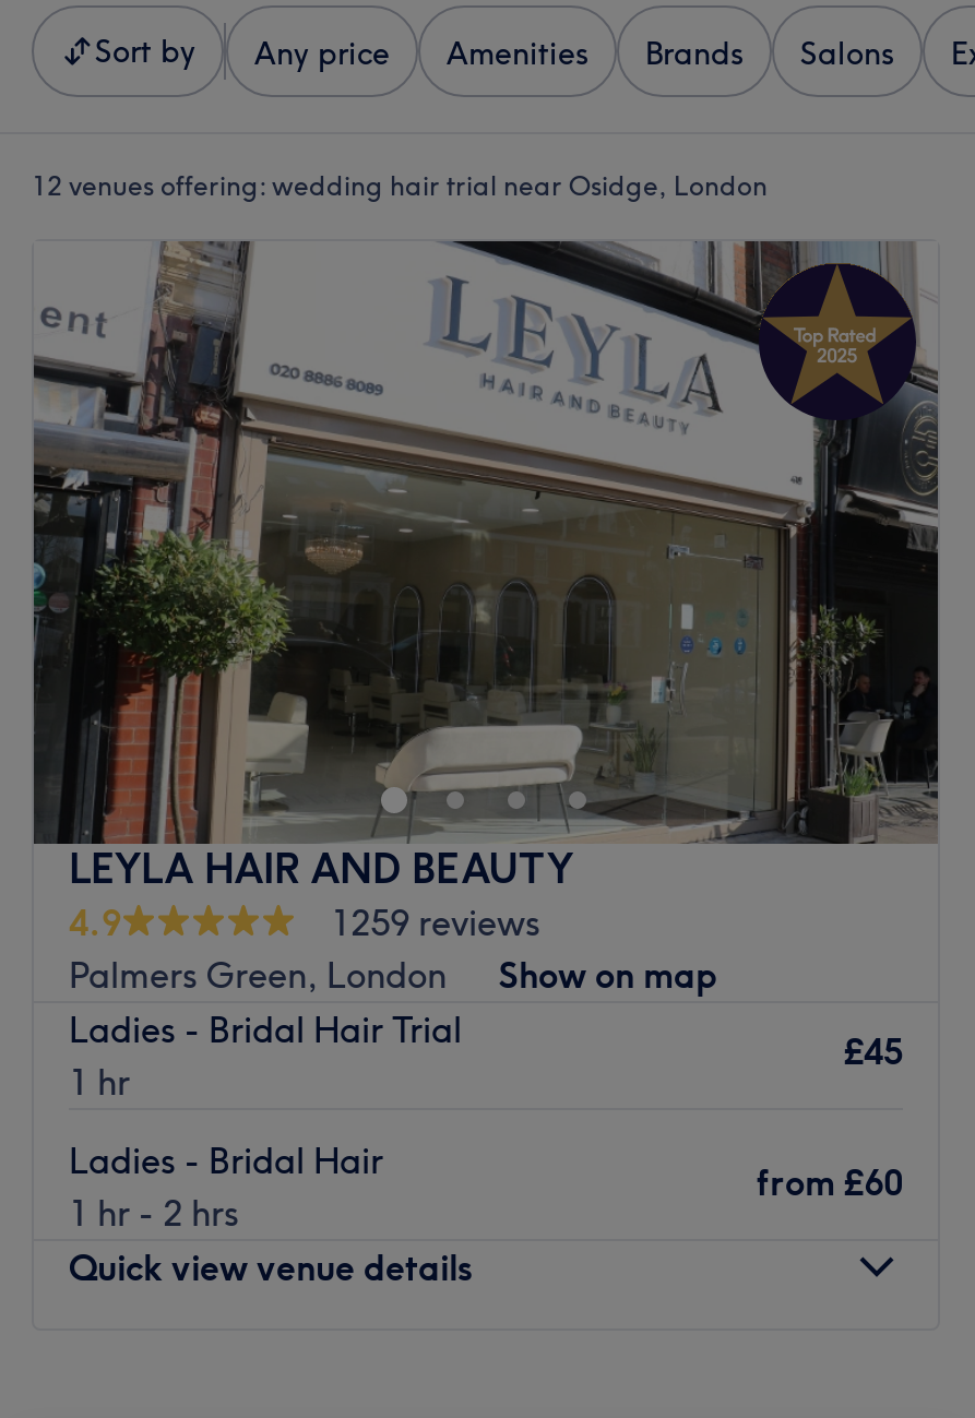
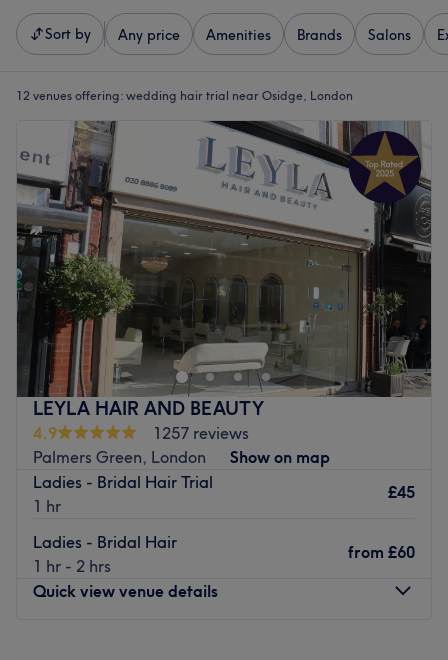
[331,901,540,944] 1259 reviews -> [153,423,249,443] 1257 reviews

